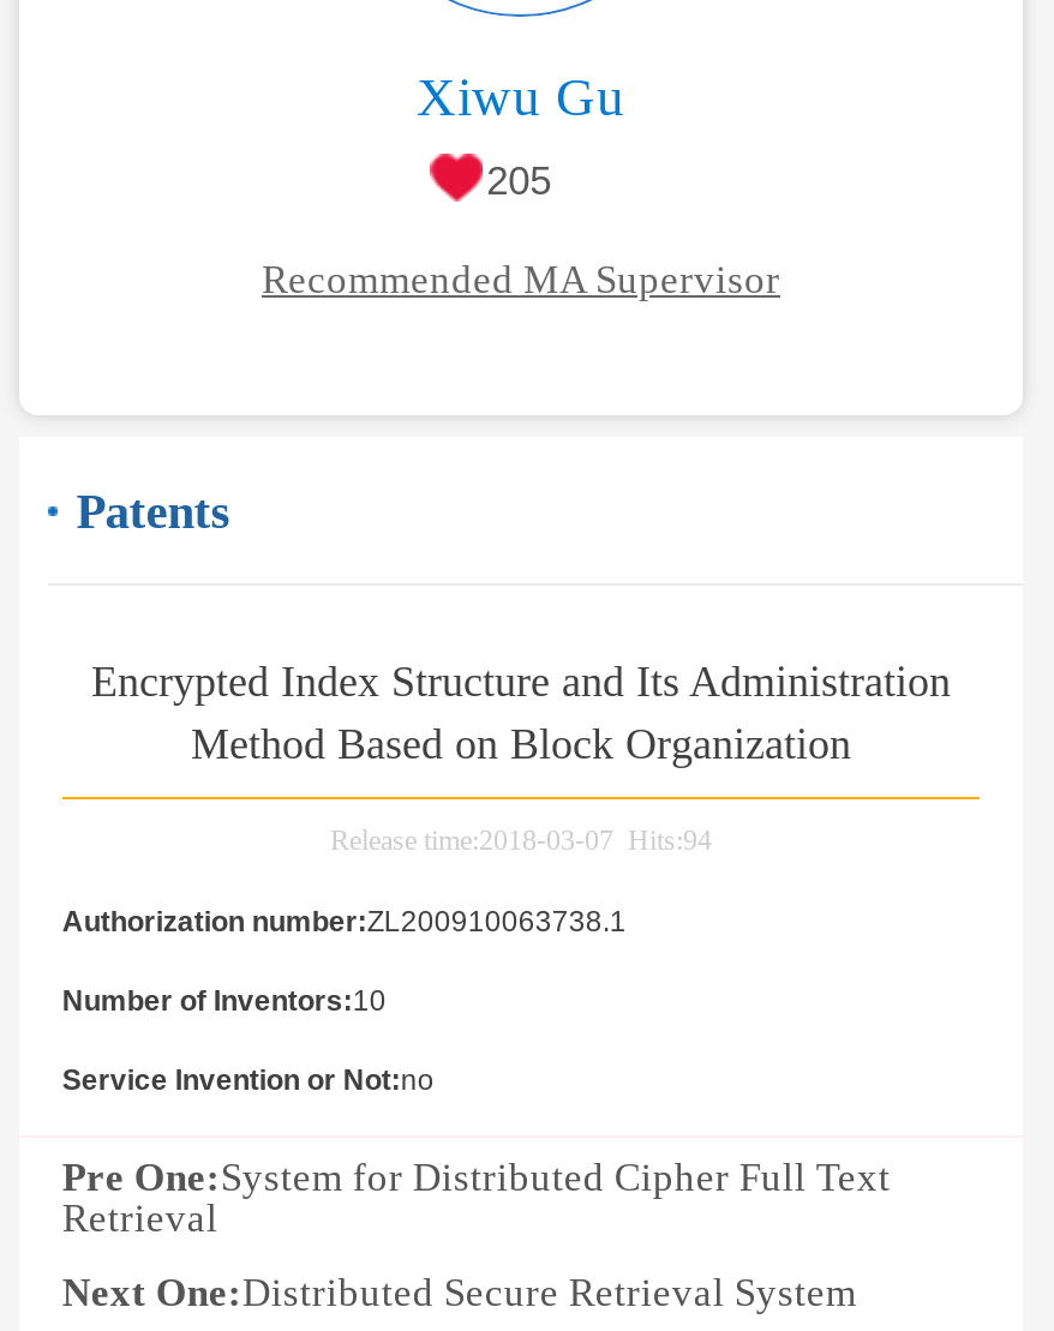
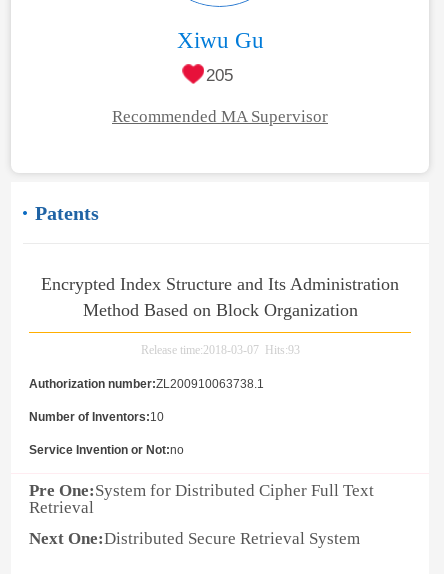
[330,823,712,856] Release time:2018-03-07 Hits:94 -> [140,343,299,357] Release time:2018-03-07 Hits:93

